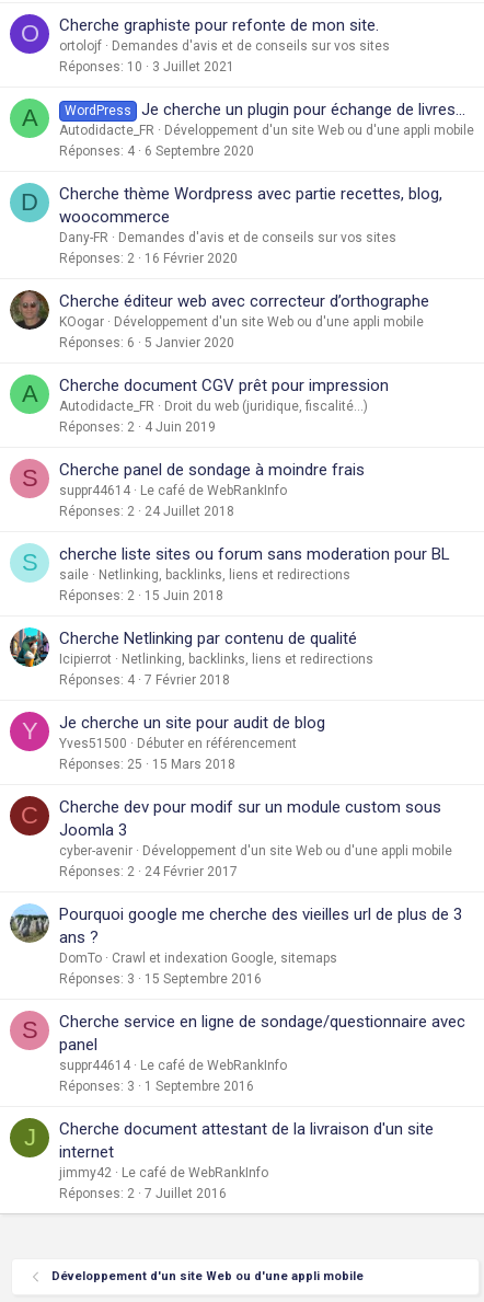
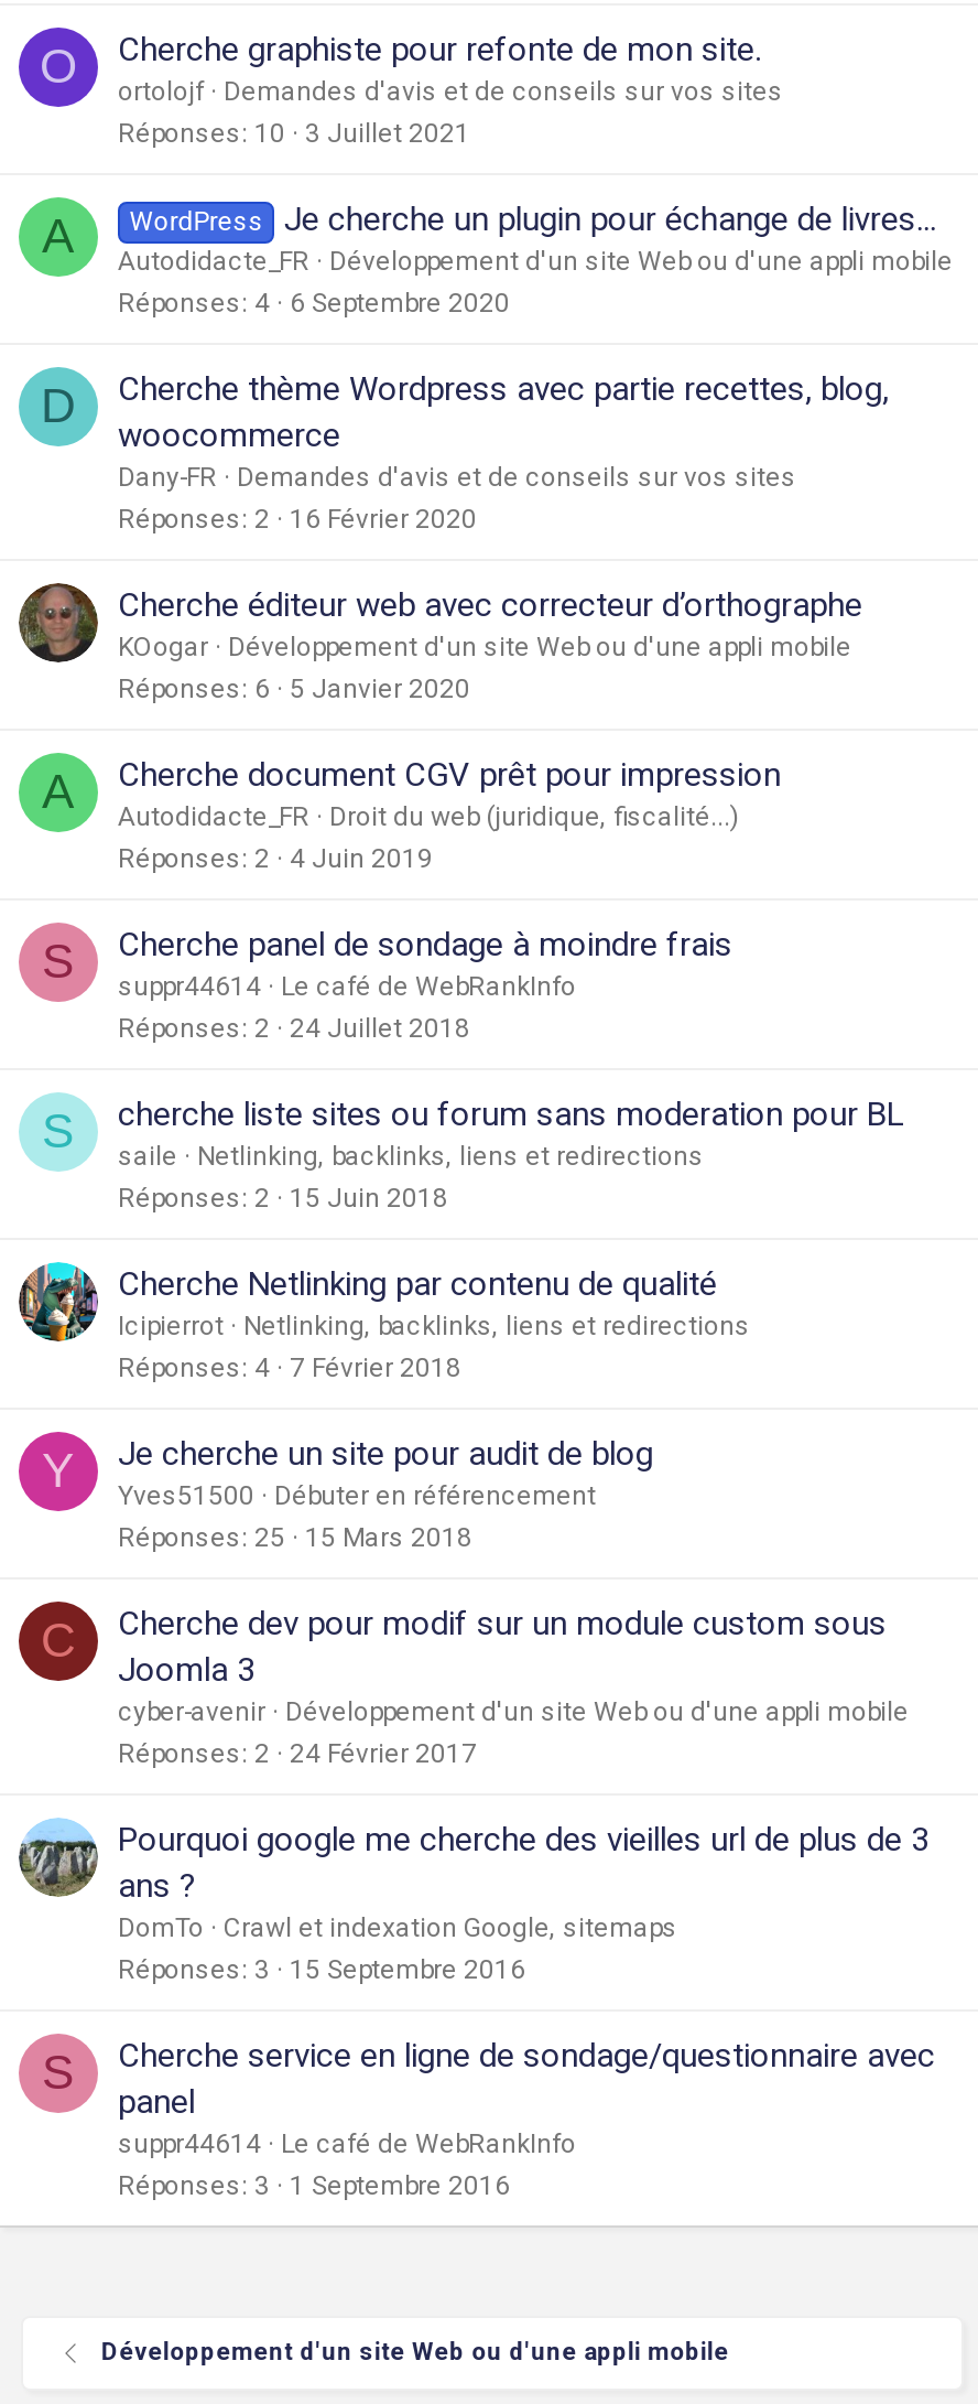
[24,1119,434,1202] J | Cherche document attestant de la livraison d'un site | internet | jimmy42 | Le café de WebRankInfo | Réponses 2 | 7 Juillet 2016 -> none

